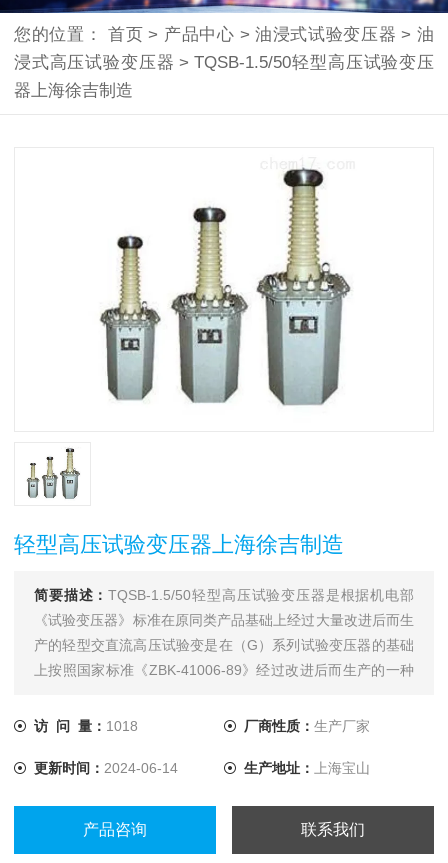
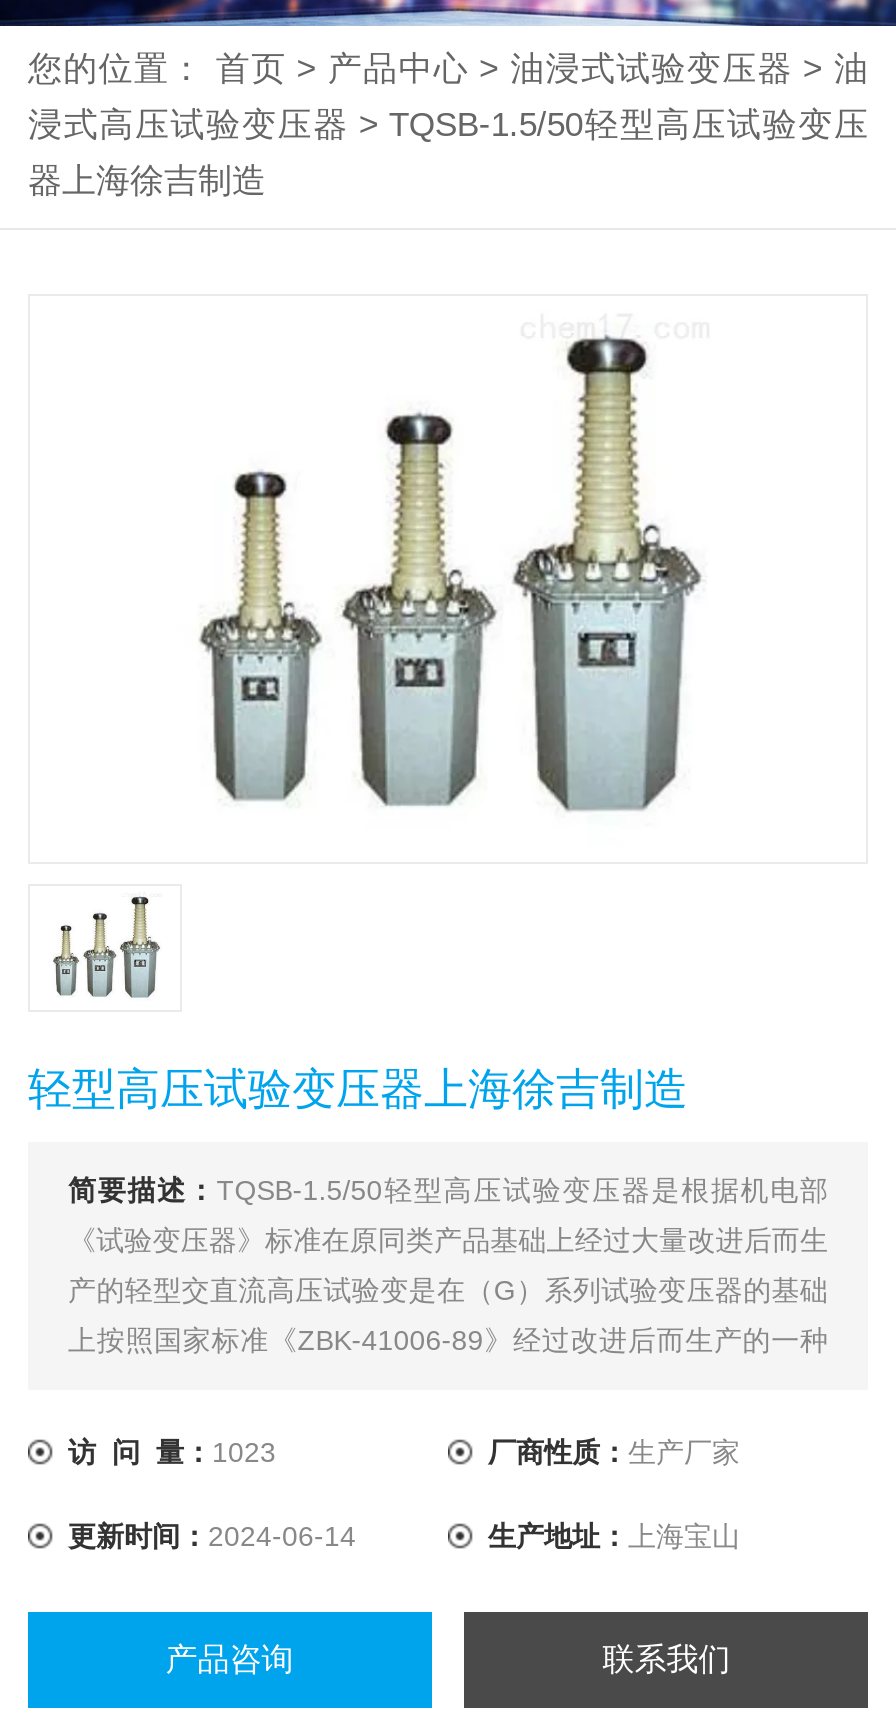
[34,718,138,734] 访 问 量：1018 -> [68,1435,276,1467] 访 问 量：1023

